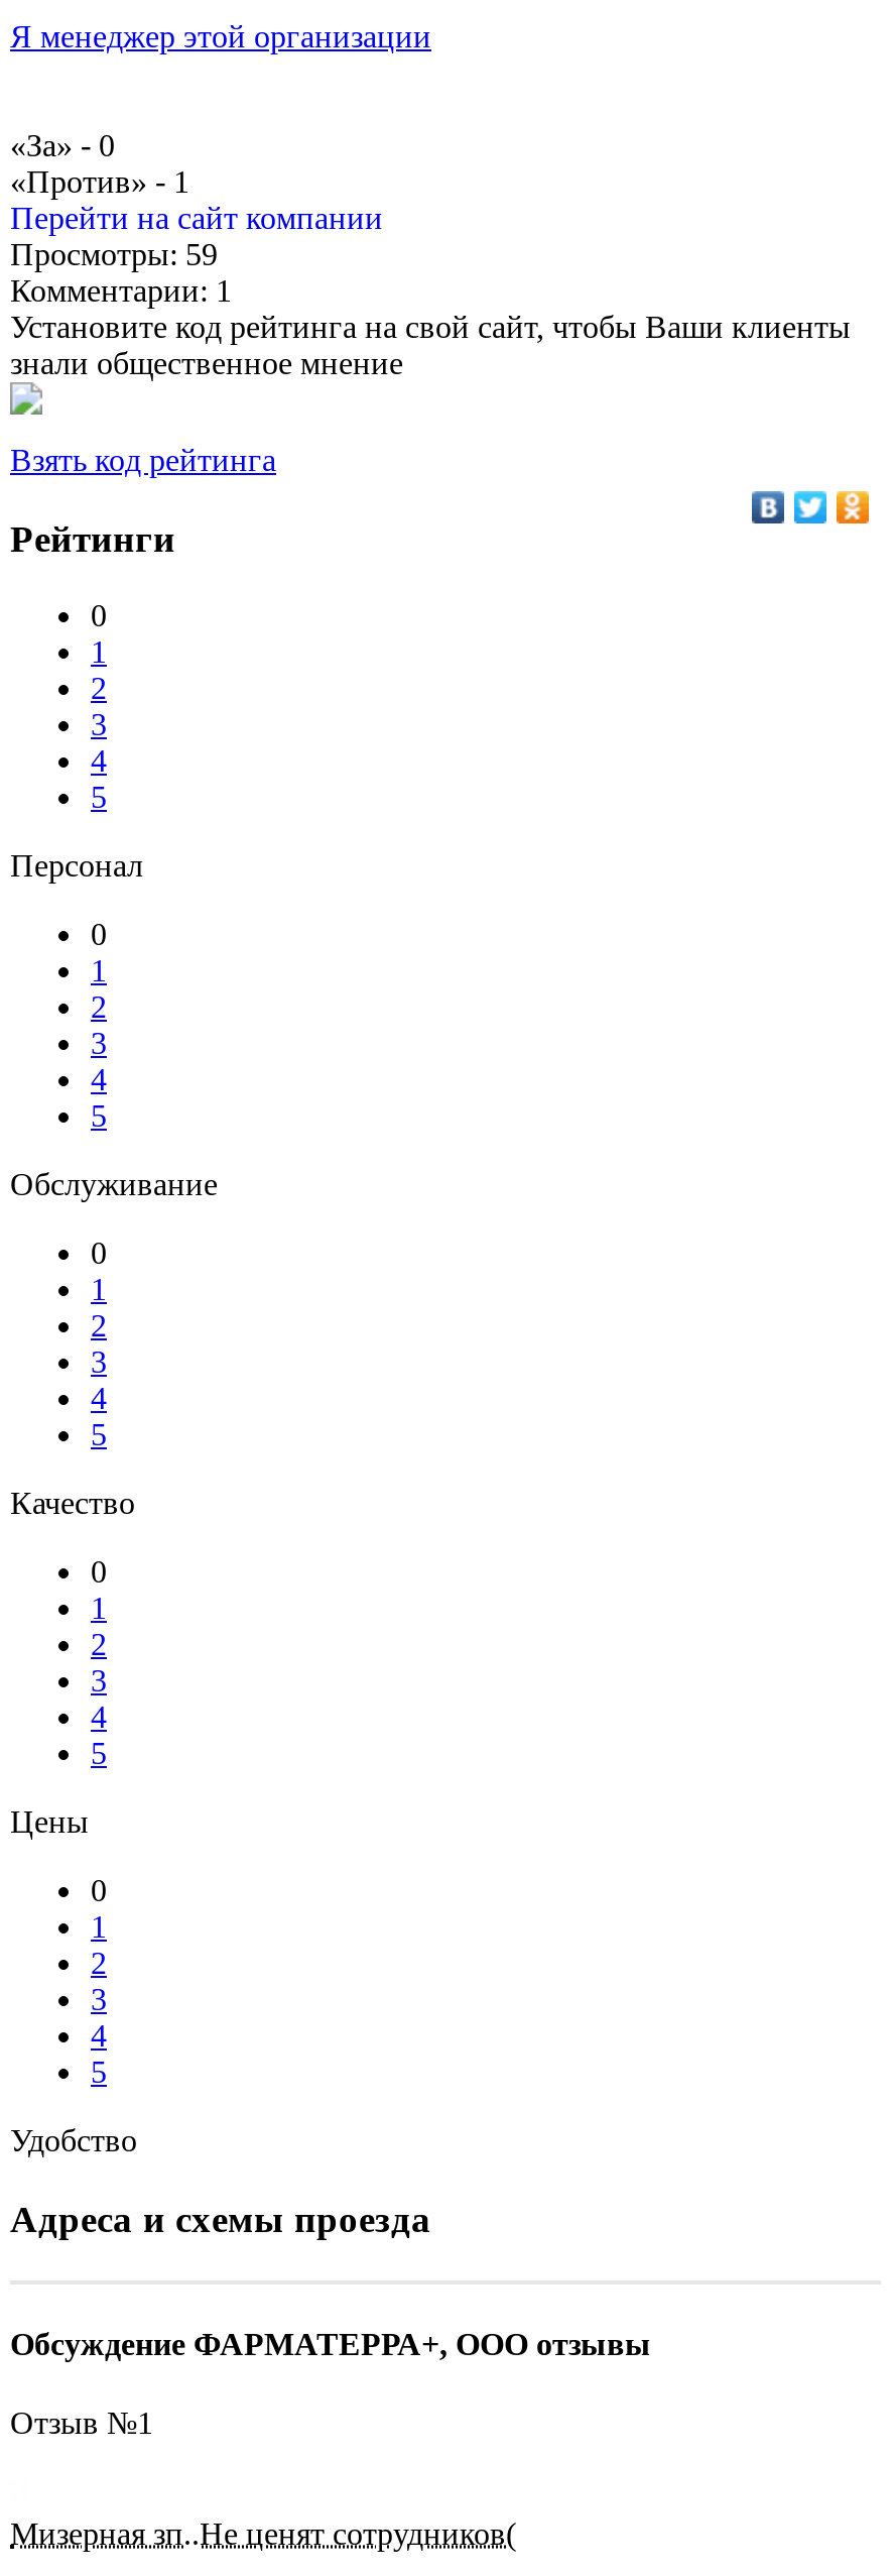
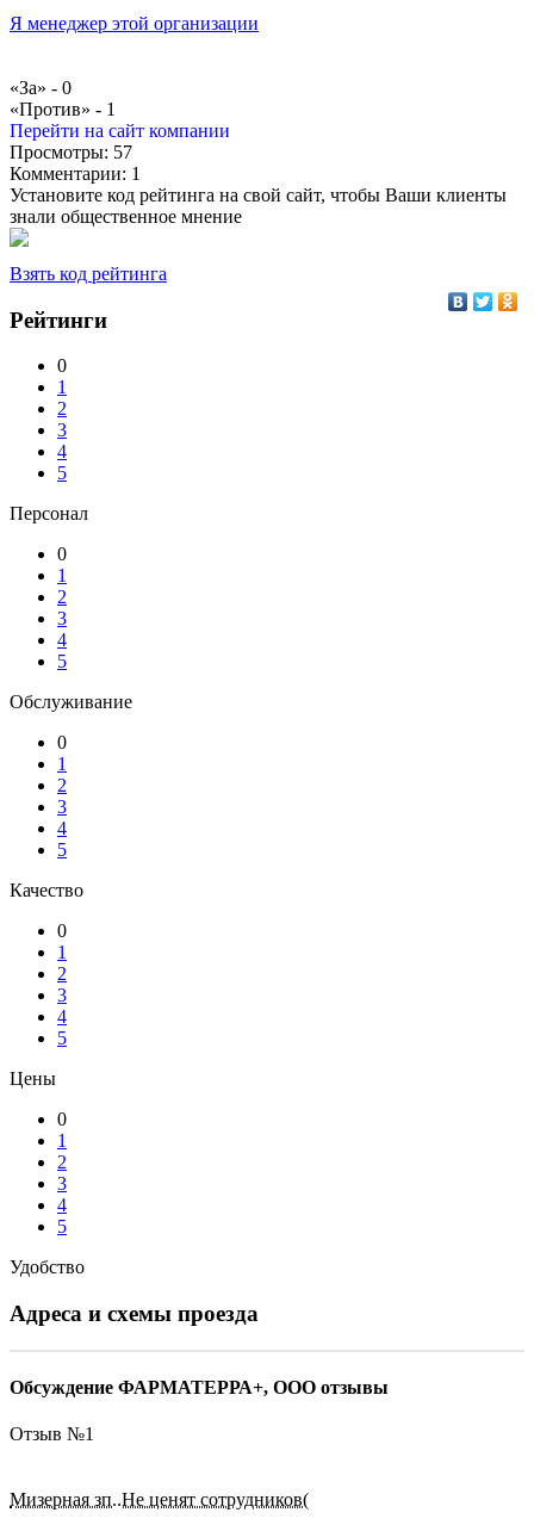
[10,237,218,271] Просмотры: 59 -> [10,142,132,162] Просмотры: 57

